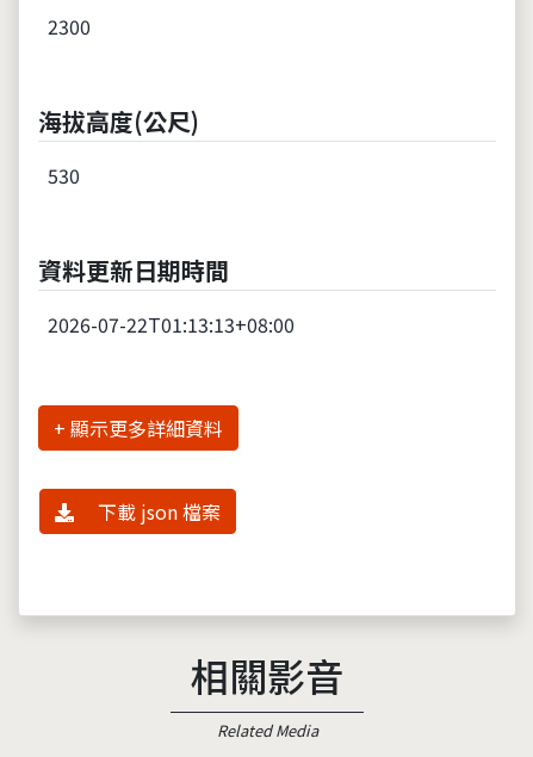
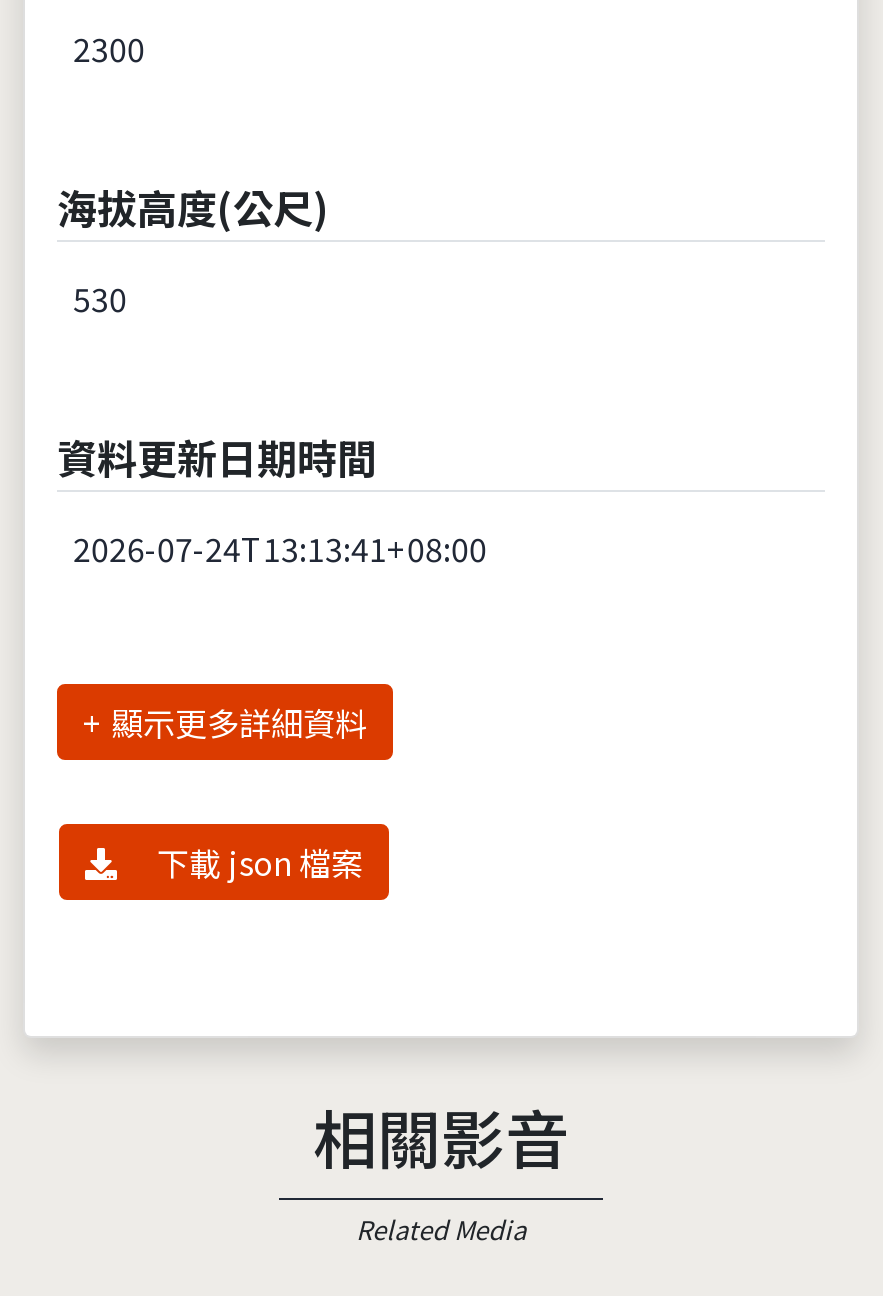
[48,310,295,338] 2026-07-22T01:13:13+08:00 -> [73,524,487,572] 2026-07-24T13:13:41+08:00

